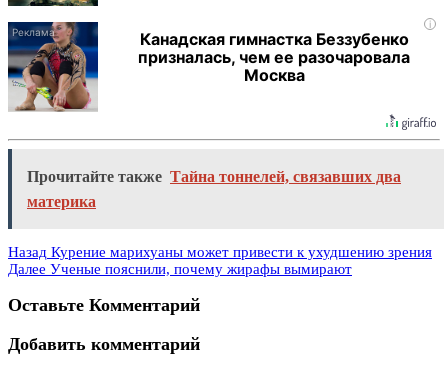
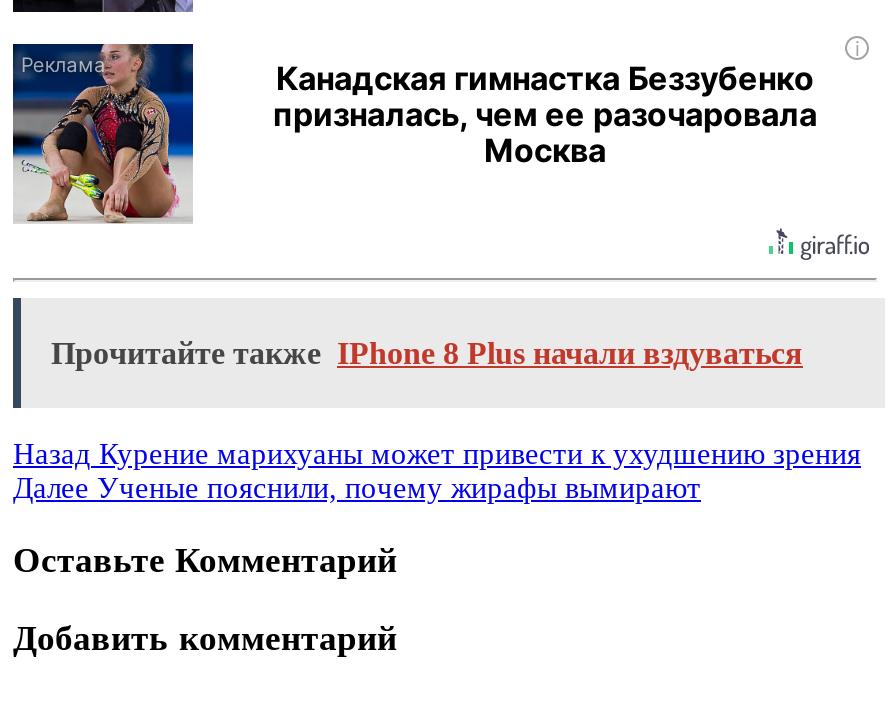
[27,168,401,210] Прочитайте также Тайна тоннелей, связавших два | материка -> [51,335,803,369] Прочитайте также IPhone 8 Plus начали вздуваться

